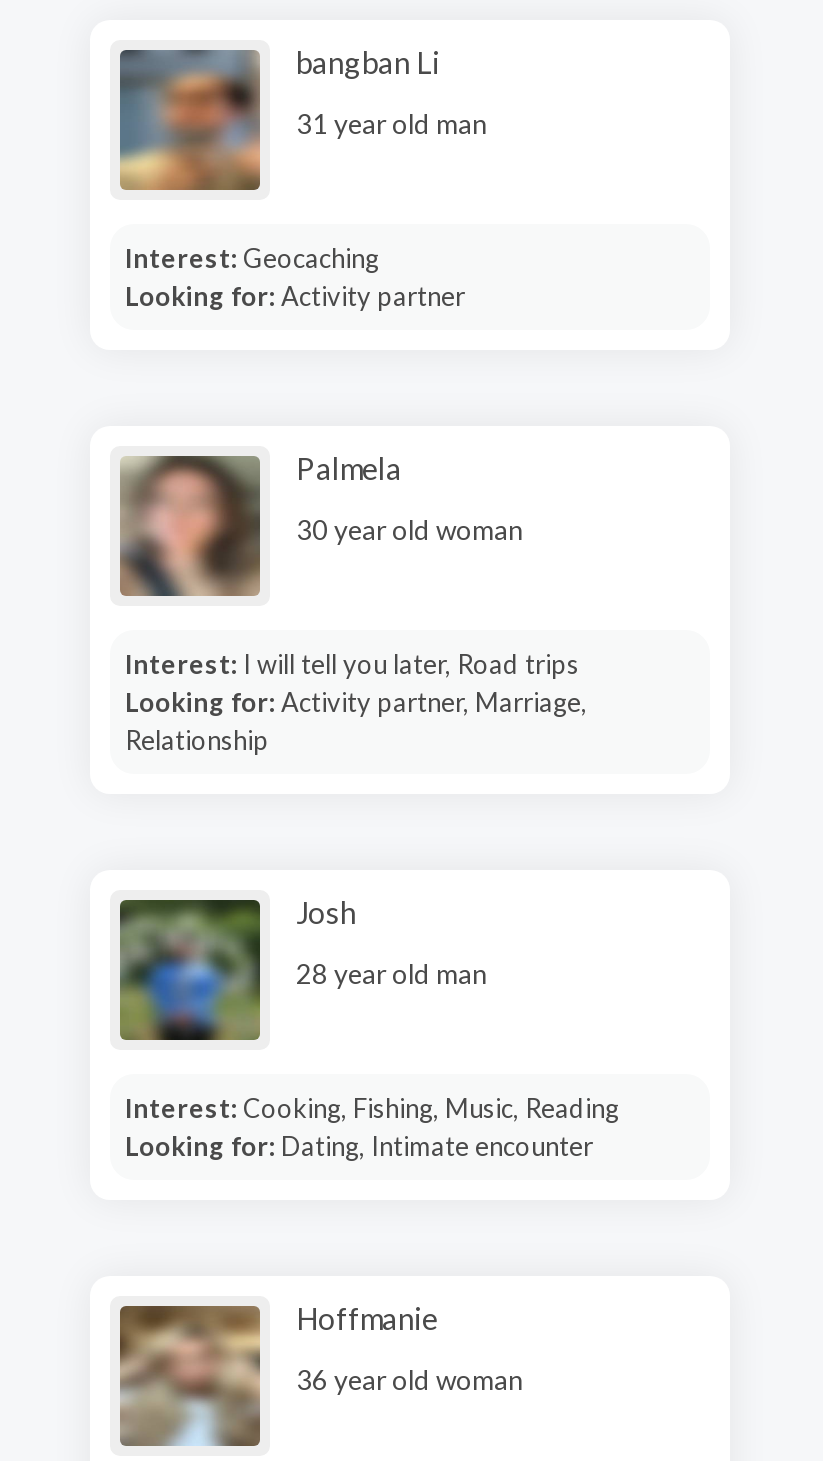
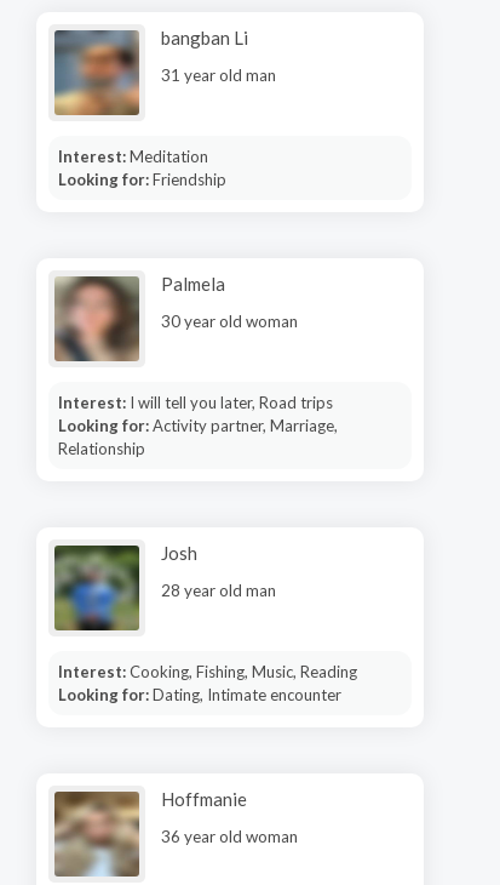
[125,241,465,311] Interest: Geocaching | Looking for: Activity partner -> [58,146,226,189] Interest: Meditation | Looking for: Friendship

